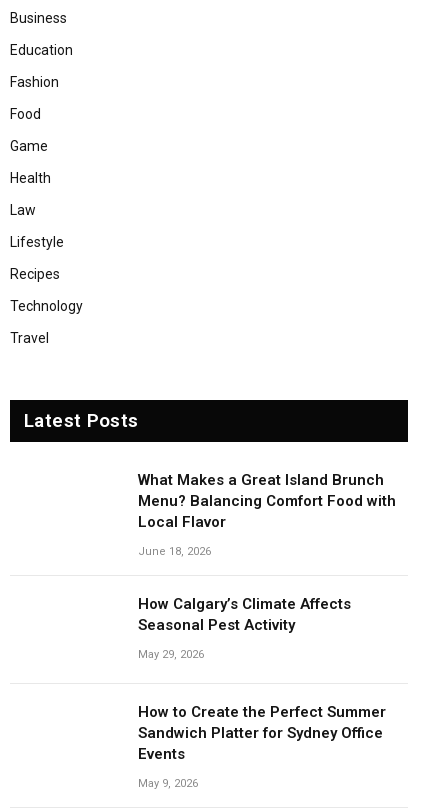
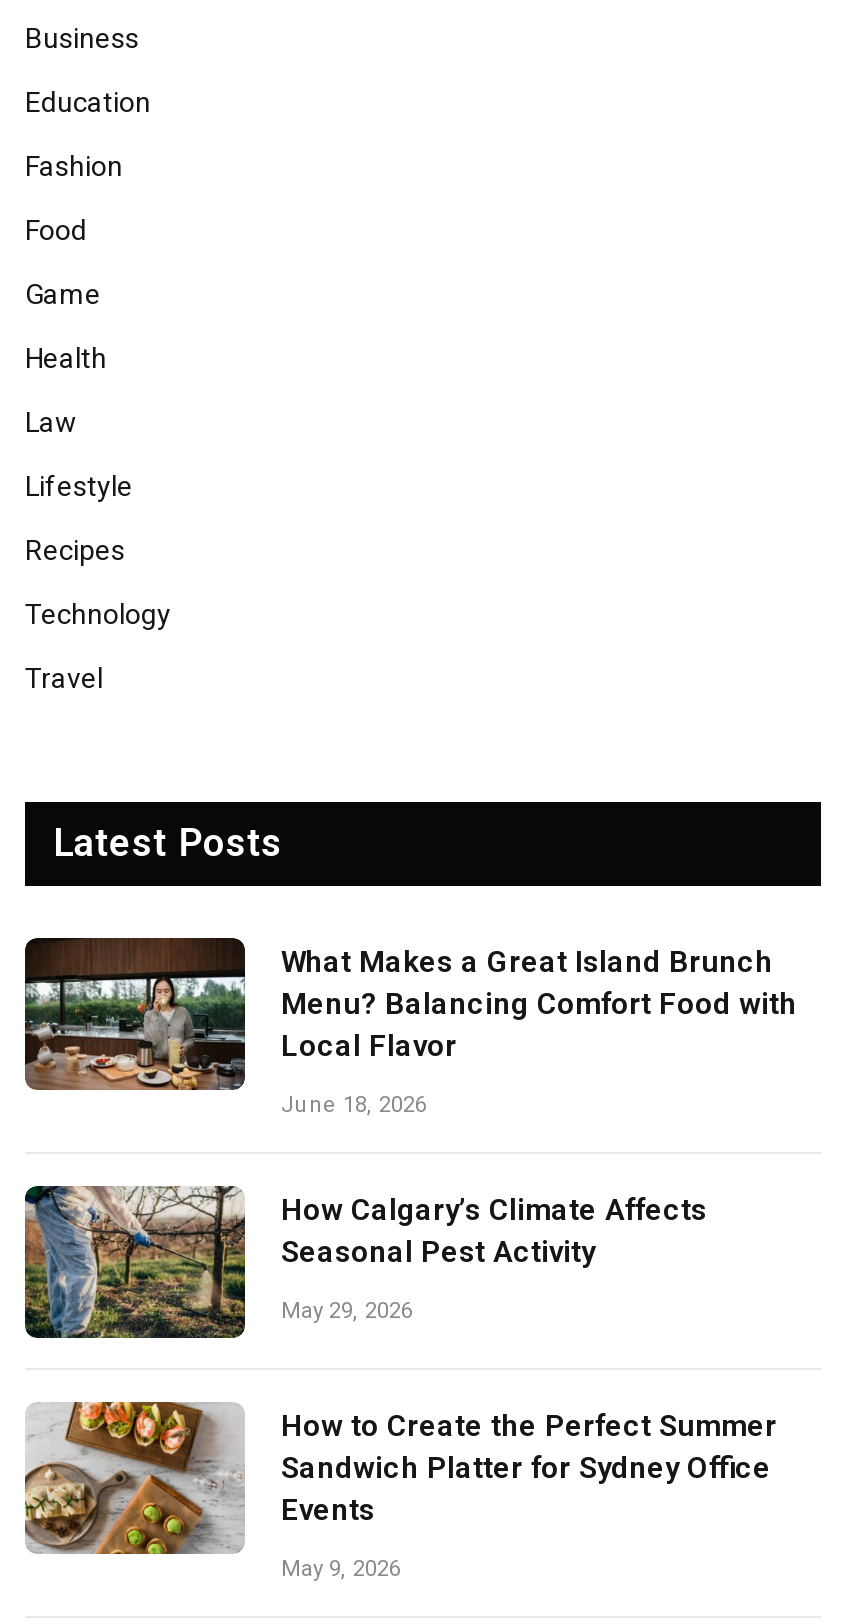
none -> [23,936,247,1092] [image]
none -> [23,1184,247,1340] [image]
none -> [23,1400,245,1556] [image]

